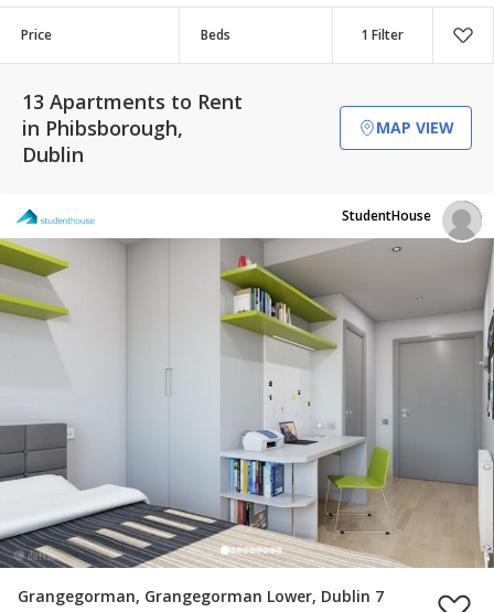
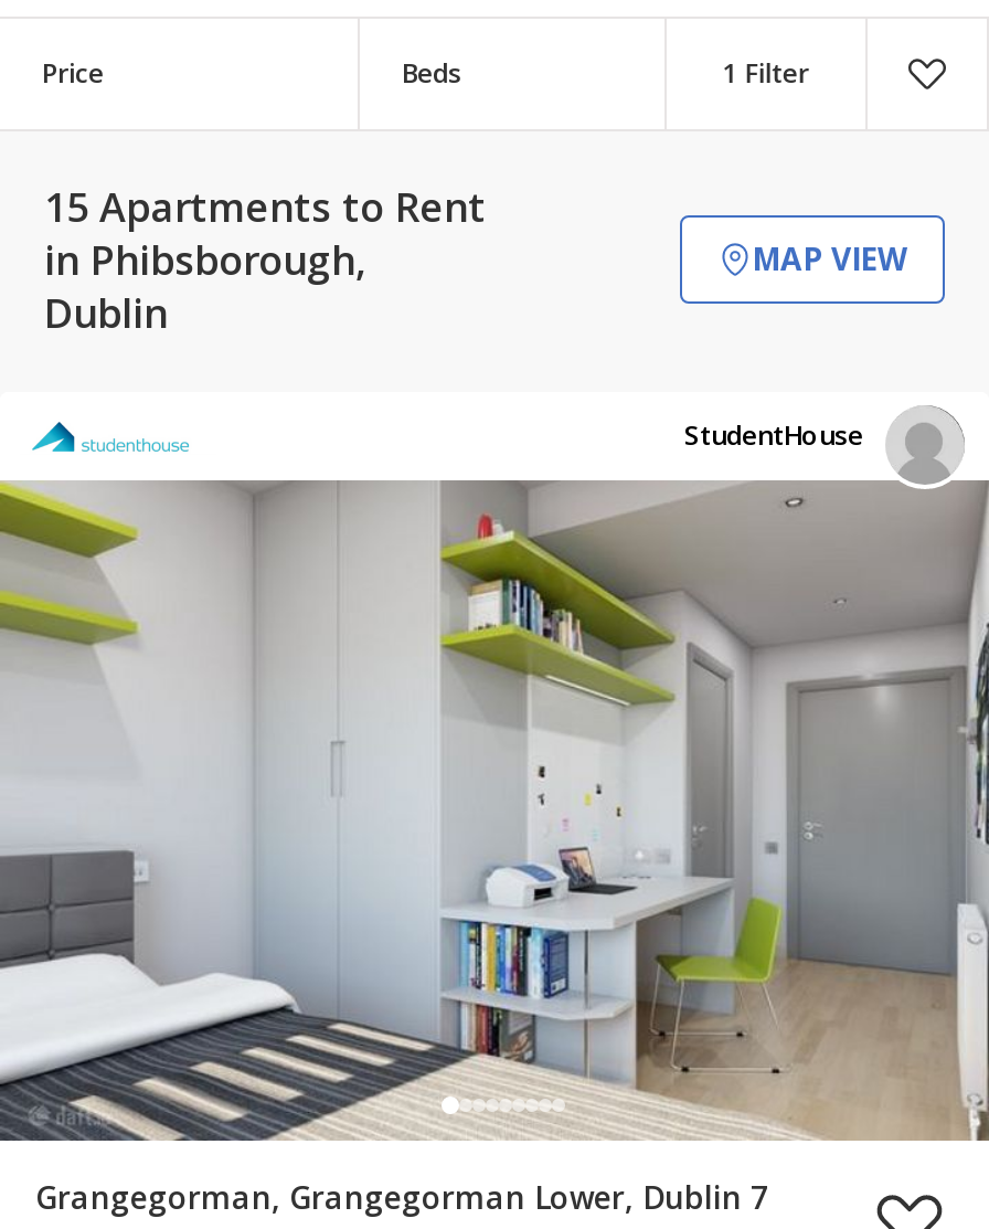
[22,88,243,115] 13 Apartments to Rent -> [44,180,486,233] 15 Apartments to Rent

